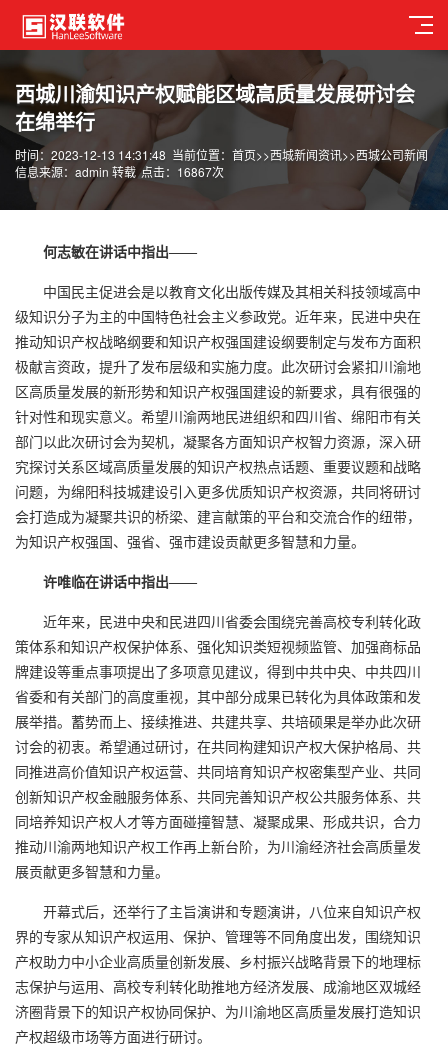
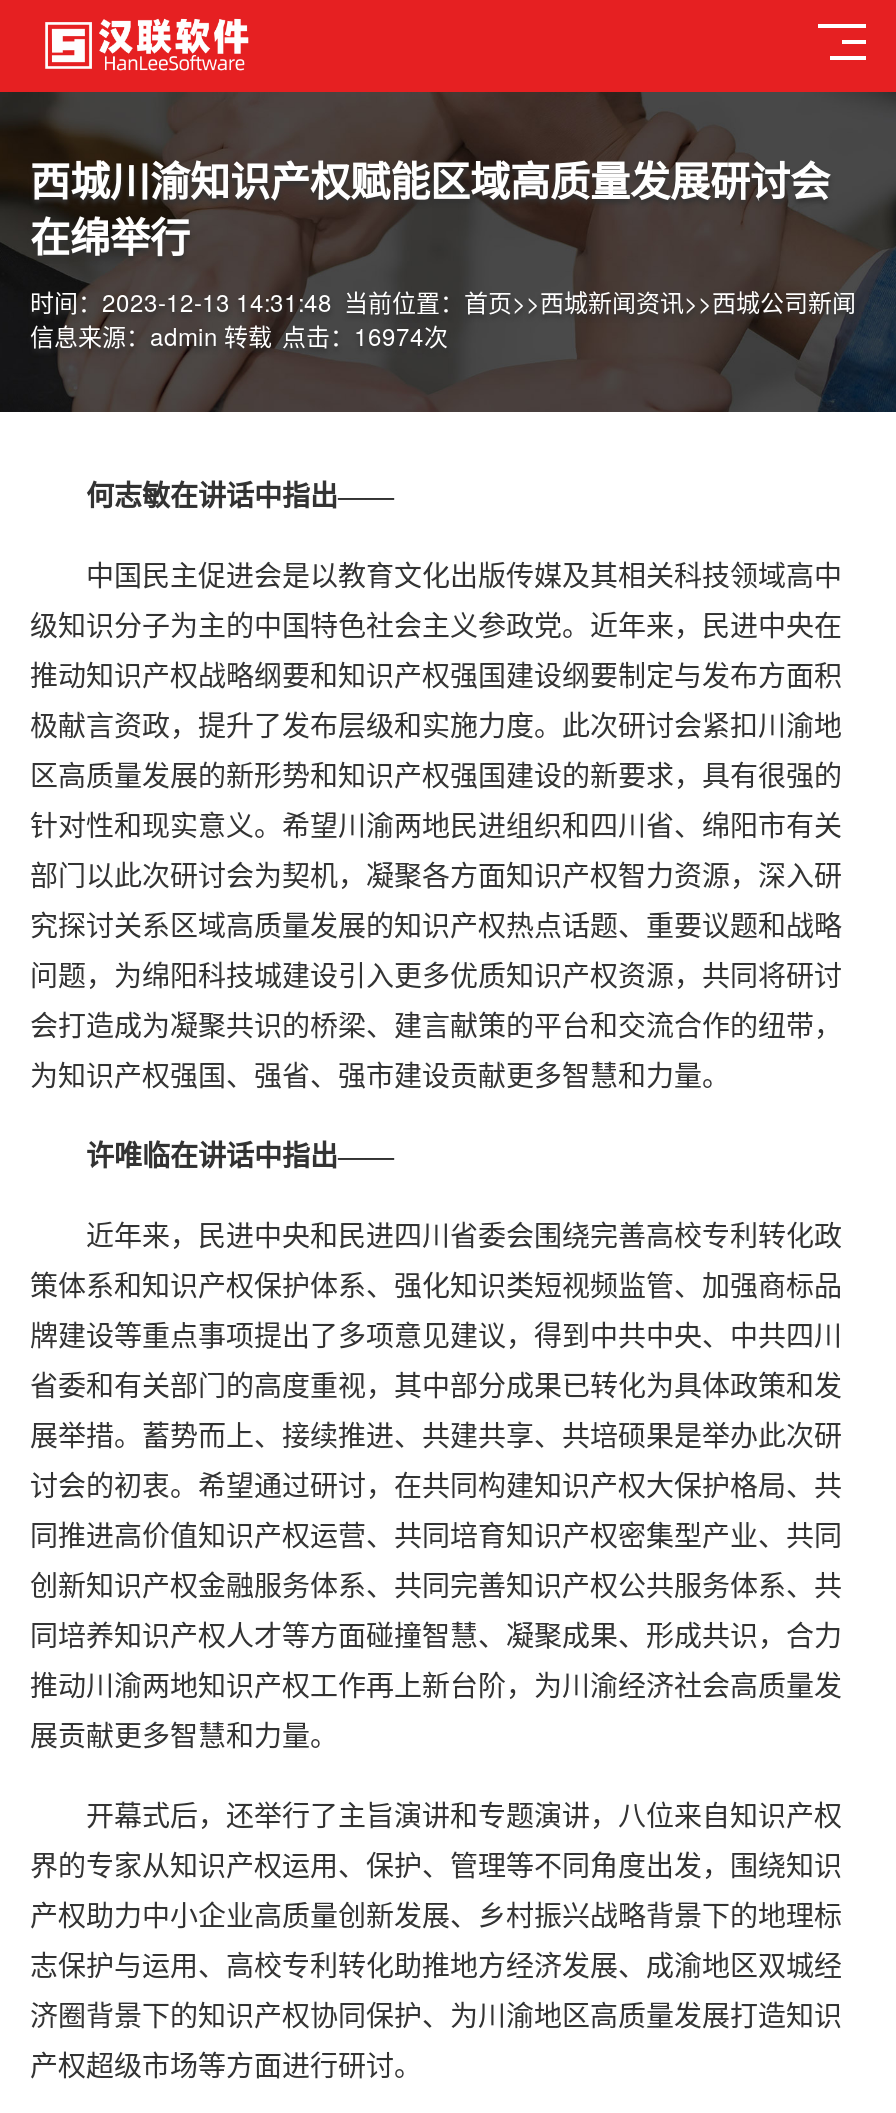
[15,163,224,180] 信息来源：admin 转载 点击：16867次 -> [30,318,448,352] 信息来源：admin 转载 点击：16974次

